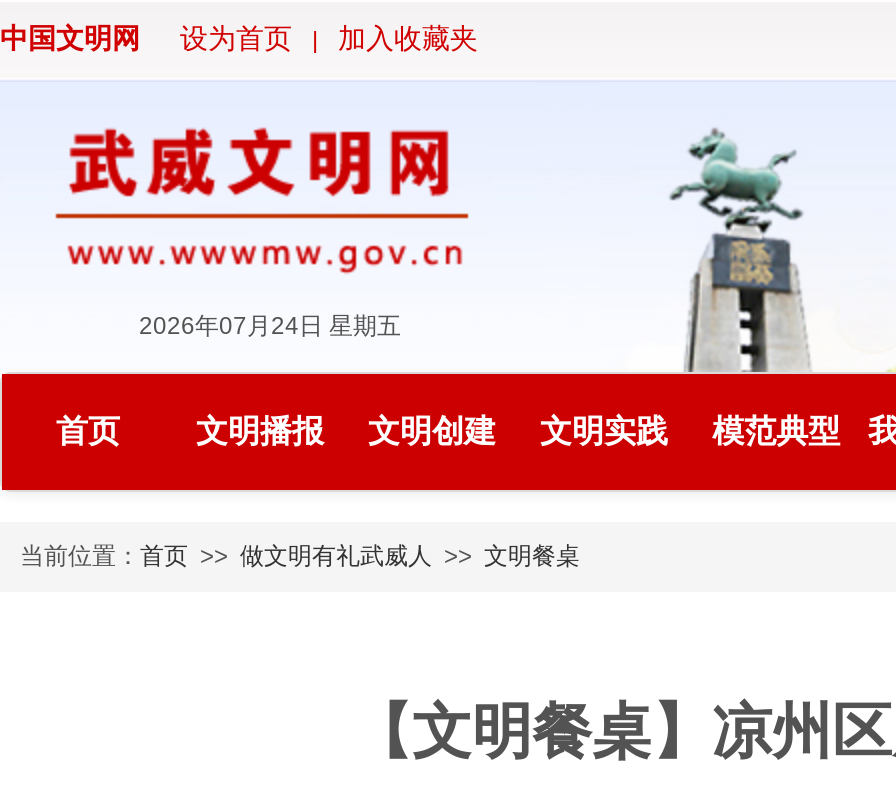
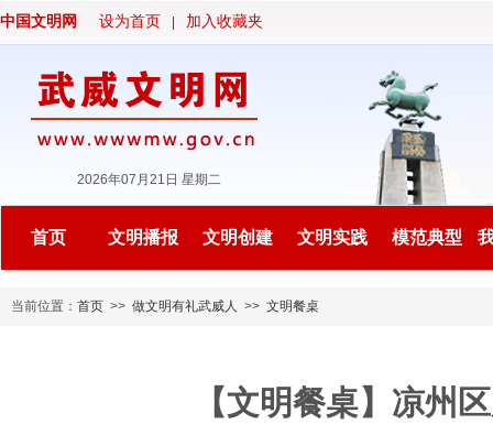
[139,312,401,340] 2026年07月24日 星期五 -> [76,172,221,187] 2026年07月21日 星期二

